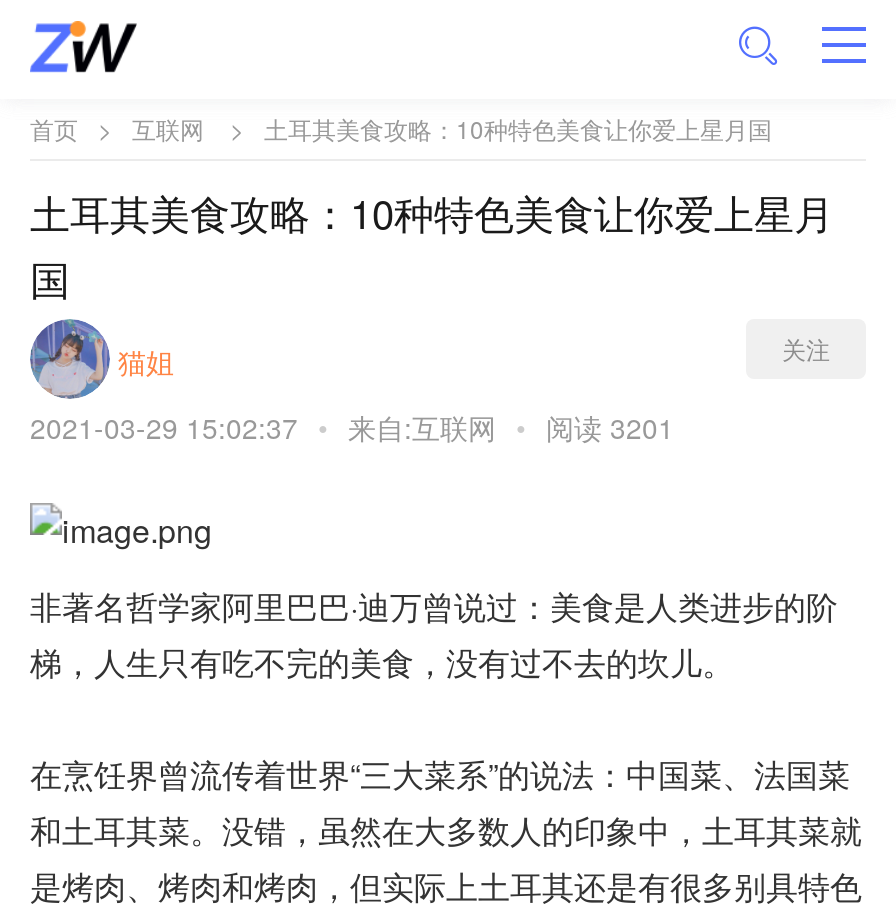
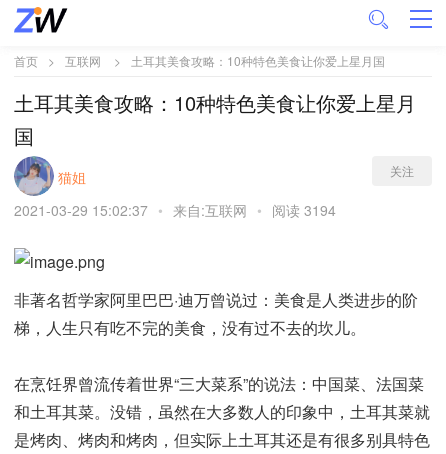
[30,407,674,447] 2021-03-29 15:02:37 • 来自:互联网 • 阅读 3201 -> [14,200,336,220] 2021-03-29 15:02:37 • 来自:互联网 • 阅读 3194

